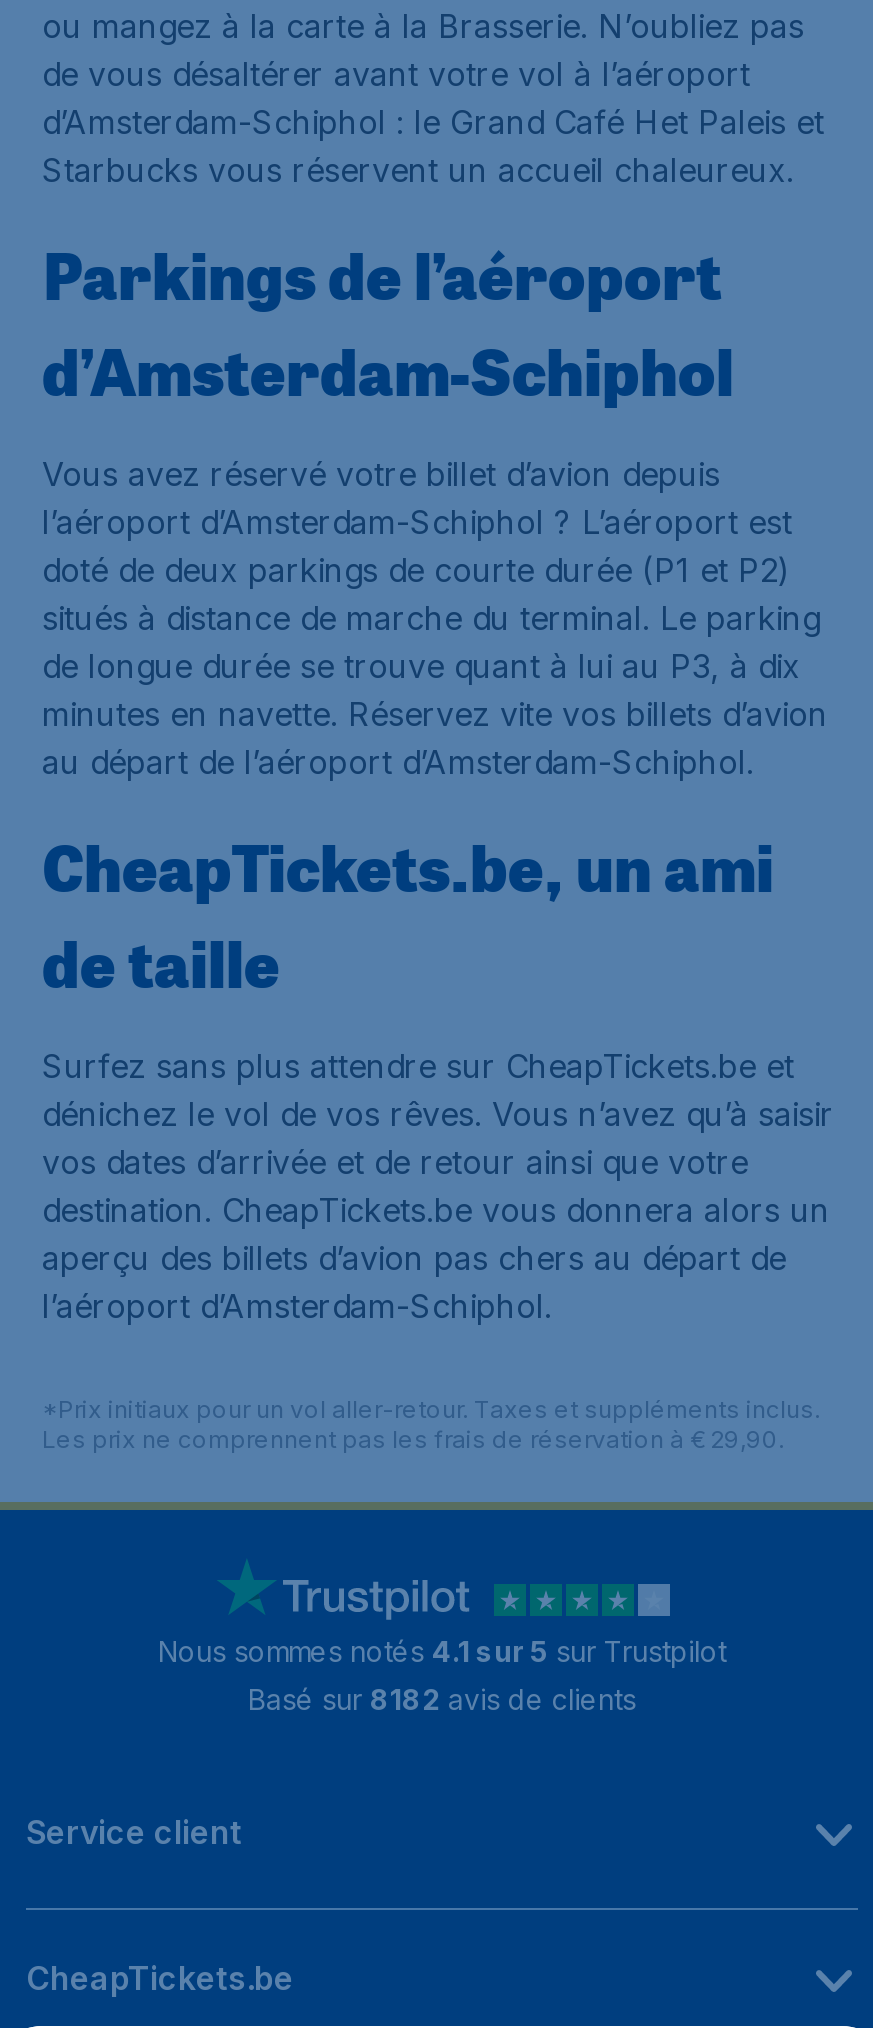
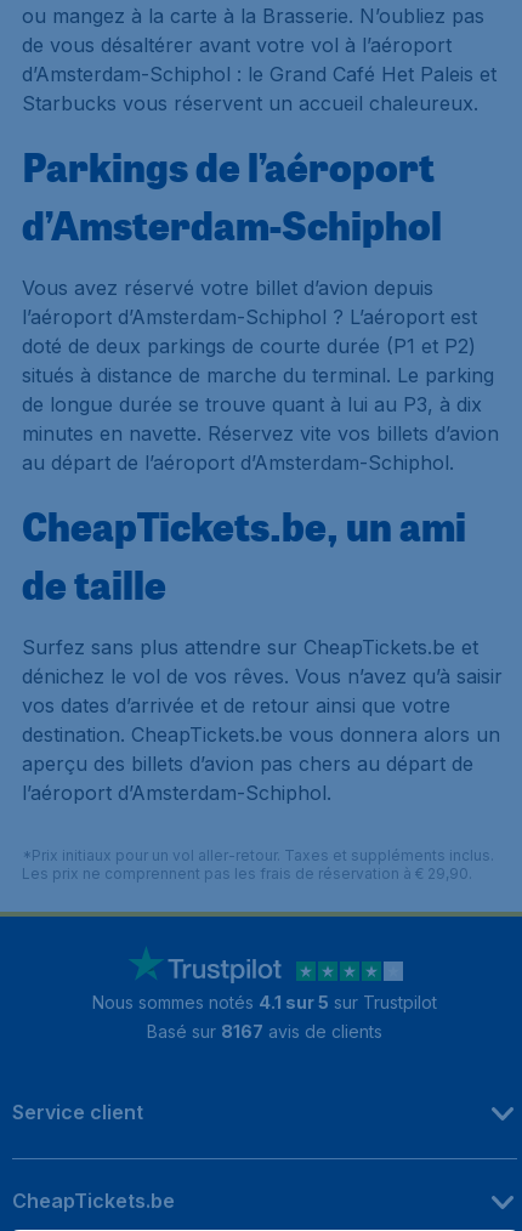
[248,1682,636,1716] Basé sur 8182 avis de clients -> [147,1021,382,1042] Basé sur 8167 avis de clients

